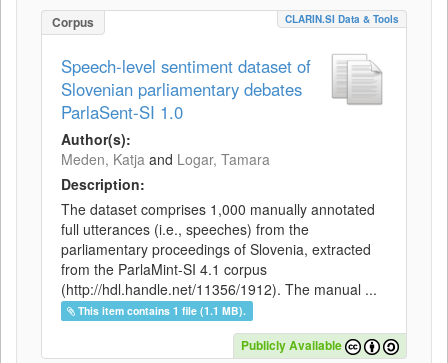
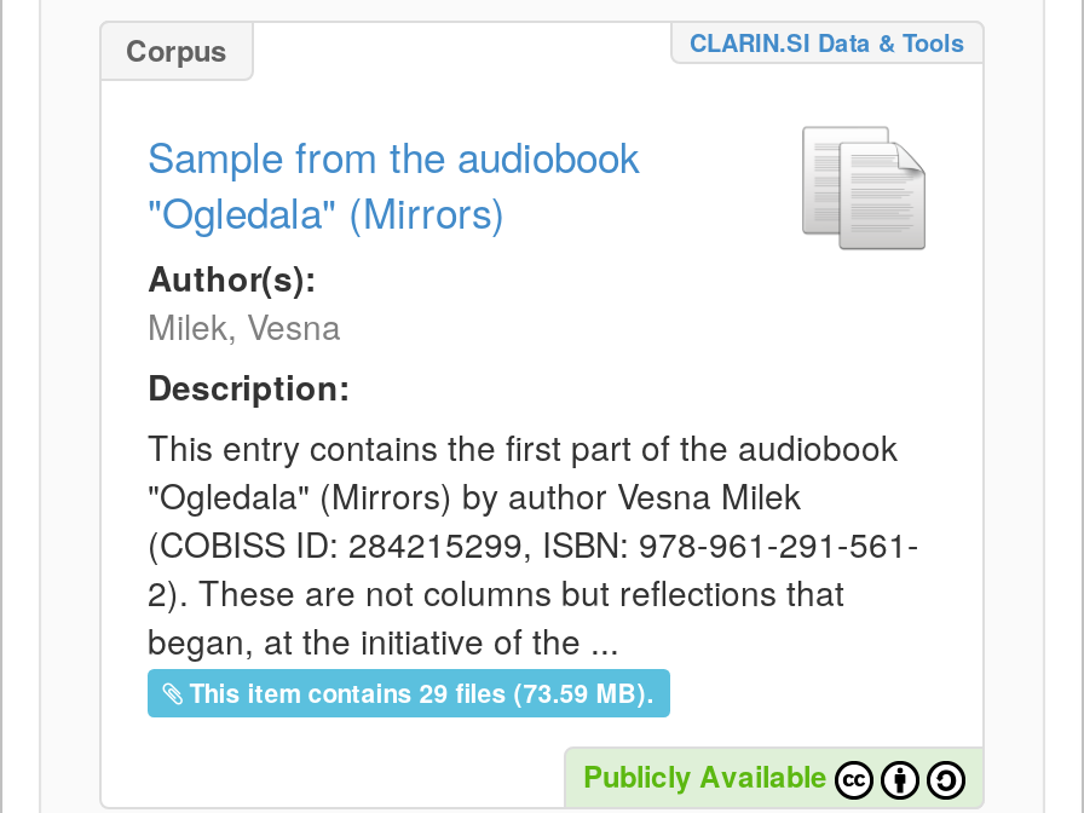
[61,54,311,124] Speech-level sentiment dataset of | Slovenian parliamentary debates | ParlaSent-SI 1.0 -> [148,127,639,241] Sample from the audiobook | "Ogledala" (Mirrors)
[61,149,270,169] Meden, Katja and Logar, Tamara -> [148,301,341,350] Milek, Vesna
[61,199,377,318] The dataset comprises 1,000 manually annotated | full utterances (i.e., speeches) from the | parliamentary proceedings of Slovenia, extracted | from the ParlaMint-SI 4.1 corpus | (http://hdl.handle.net/11356/1912). The manual ... | This item contains 1 file (1.1 MB). -> [148,422,919,710] This entry contains the first part of the audiobook | "Ogledala" (Mirrors) by author Vesna Milek | (COBISS ID: 284215299, ISBN: 978-961-291-561- | 2). These are not columns but reflections that | began, at the initiative of the ... | This item contains 29 files (73.59 MB).

